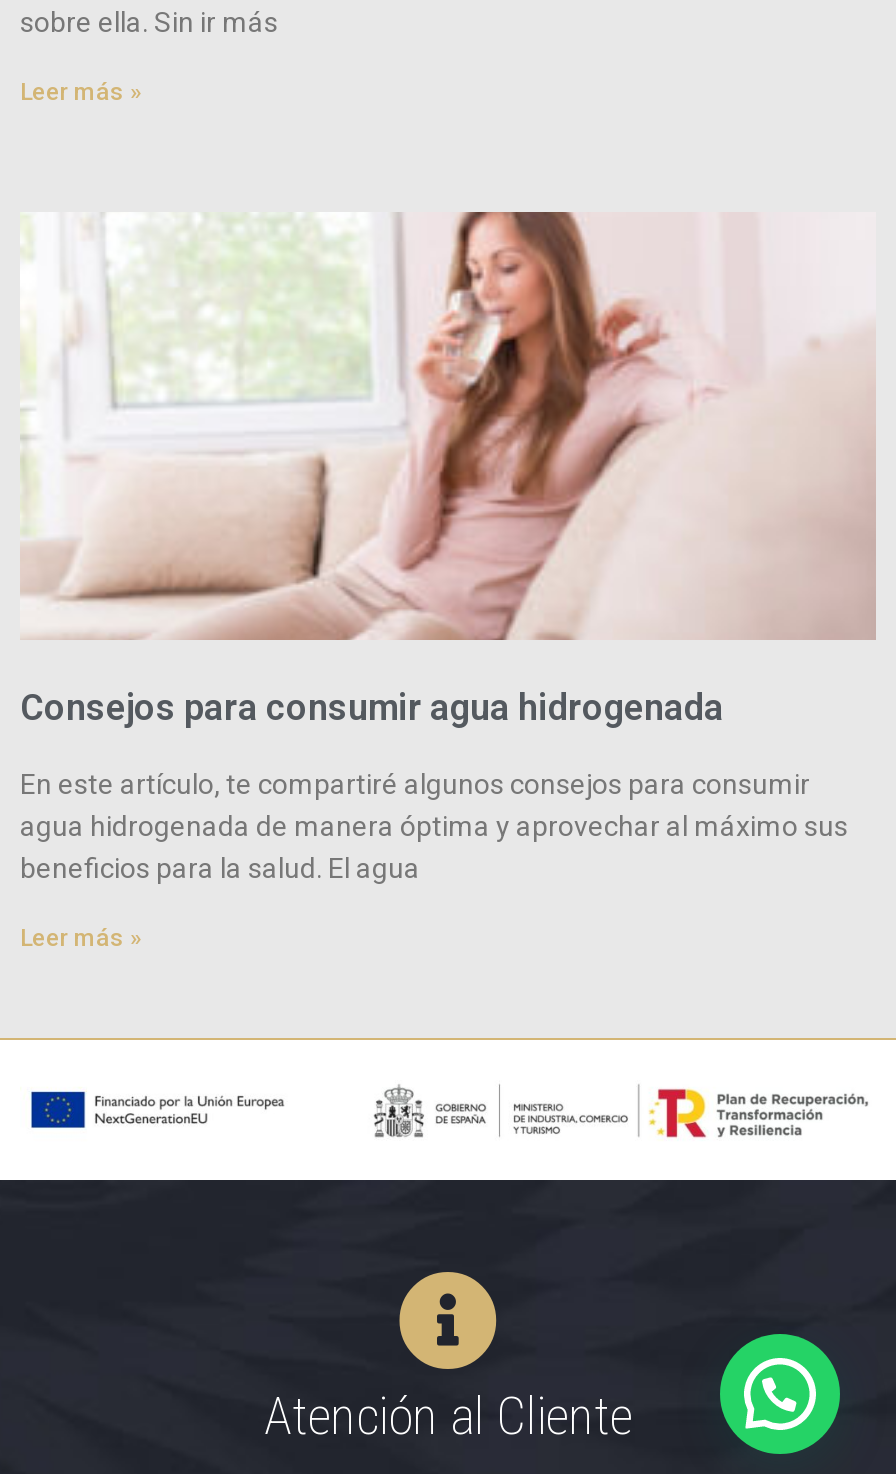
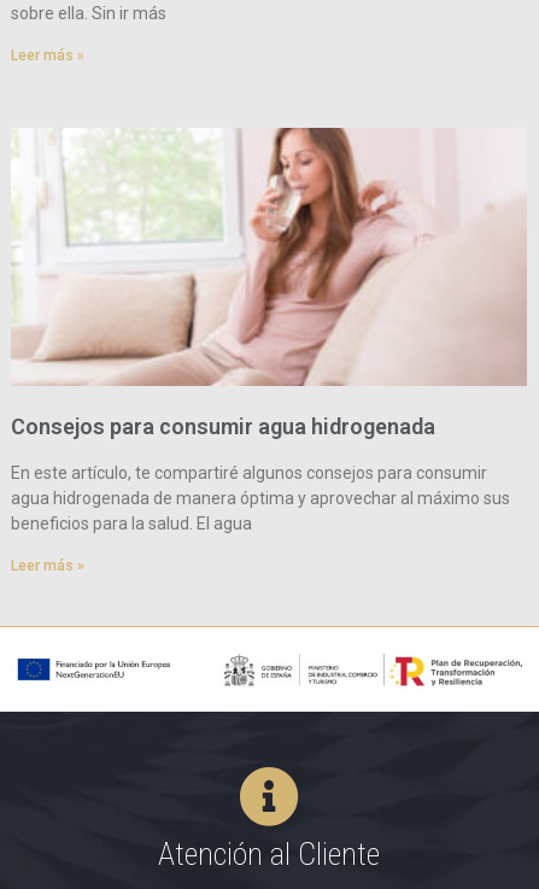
[718,1332,842,1456] [image] -> none

